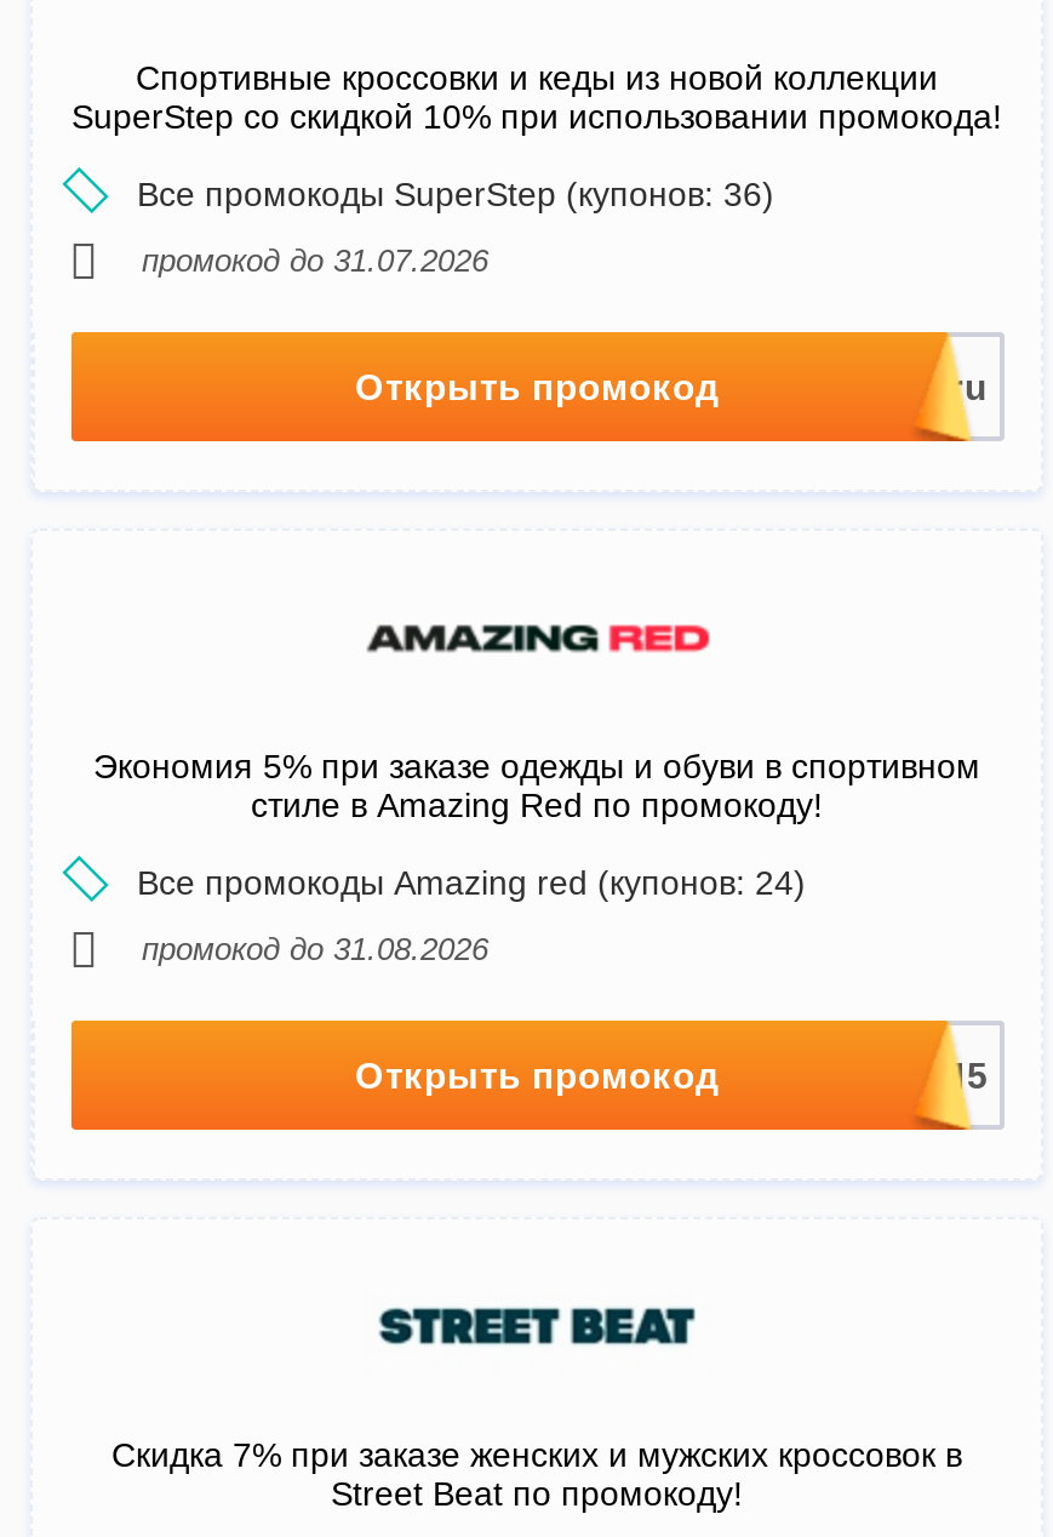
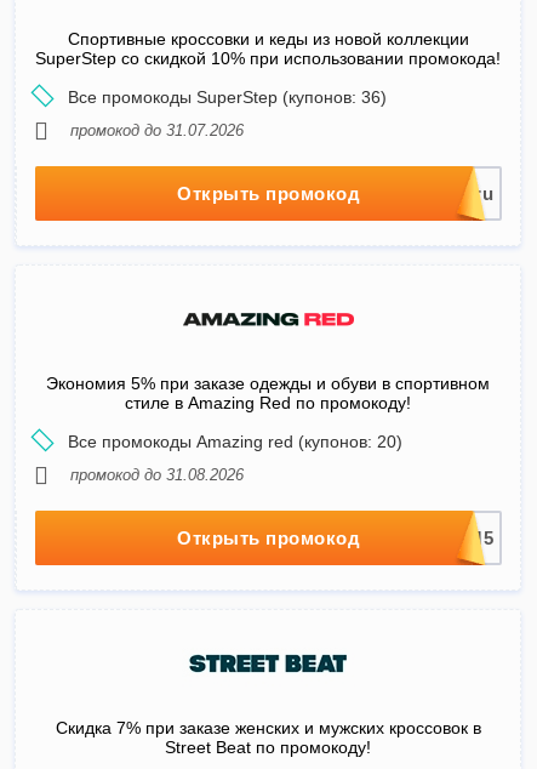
[137,863,806,902] Все промокоды Amazing red (купонов: 24) -> [68,432,402,451] Все промокоды Amazing red (купонов: 20)

